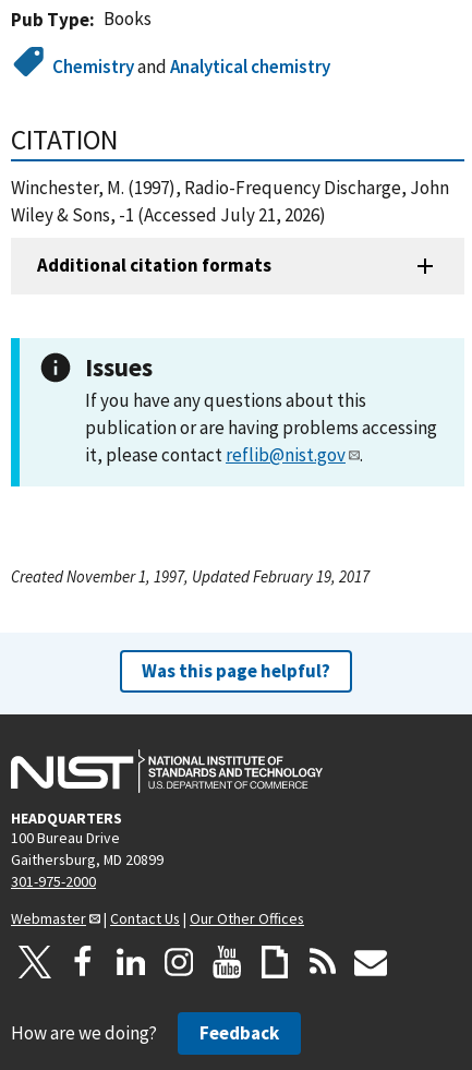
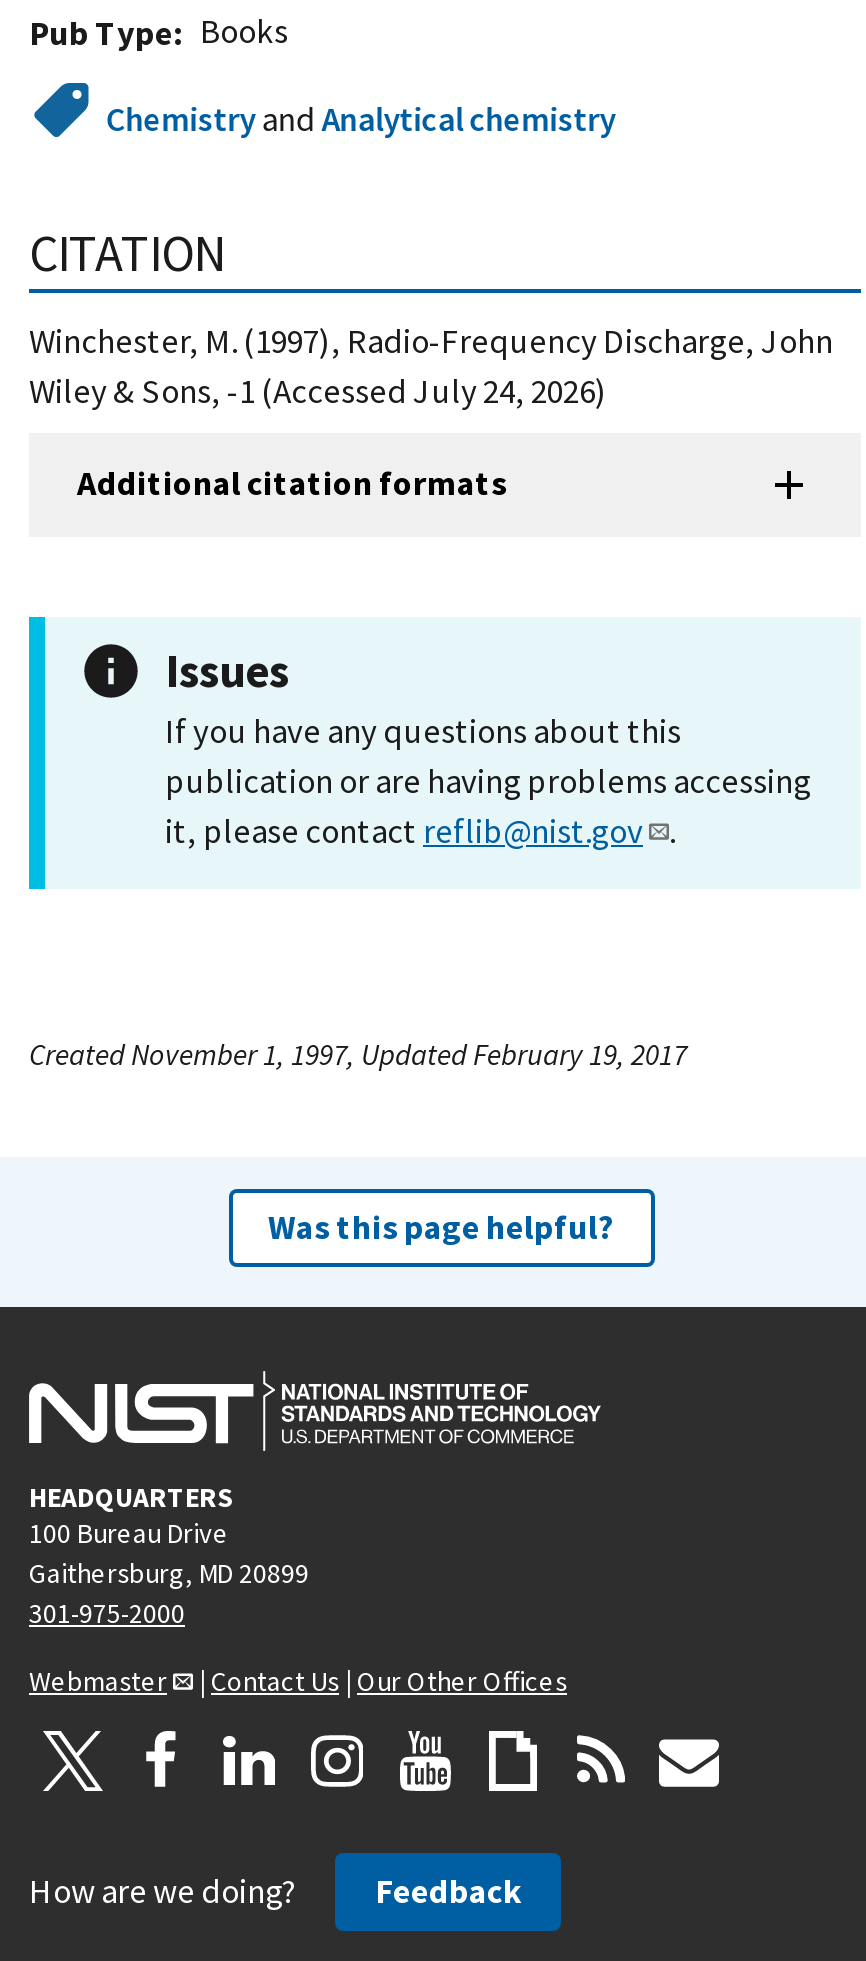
[11,203,326,227] Wiley & Sons, -1 (Accessed July 21, 2026) -> [29,369,607,413] Wiley & Sons, -1 (Accessed July 24, 2026)

